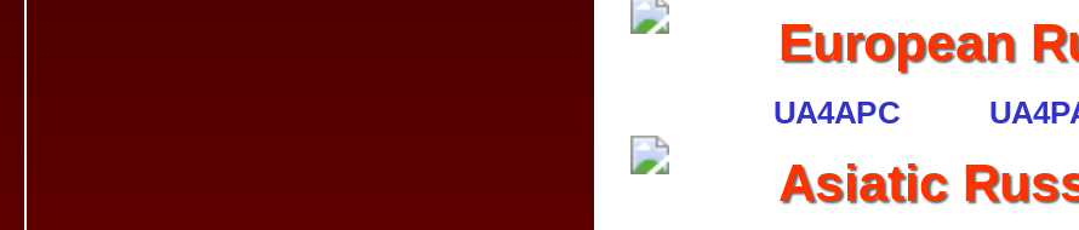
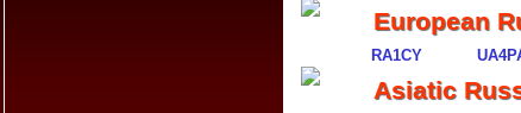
[773,95,900,131] UA4APC -> [371,47,422,65] RA1CY

